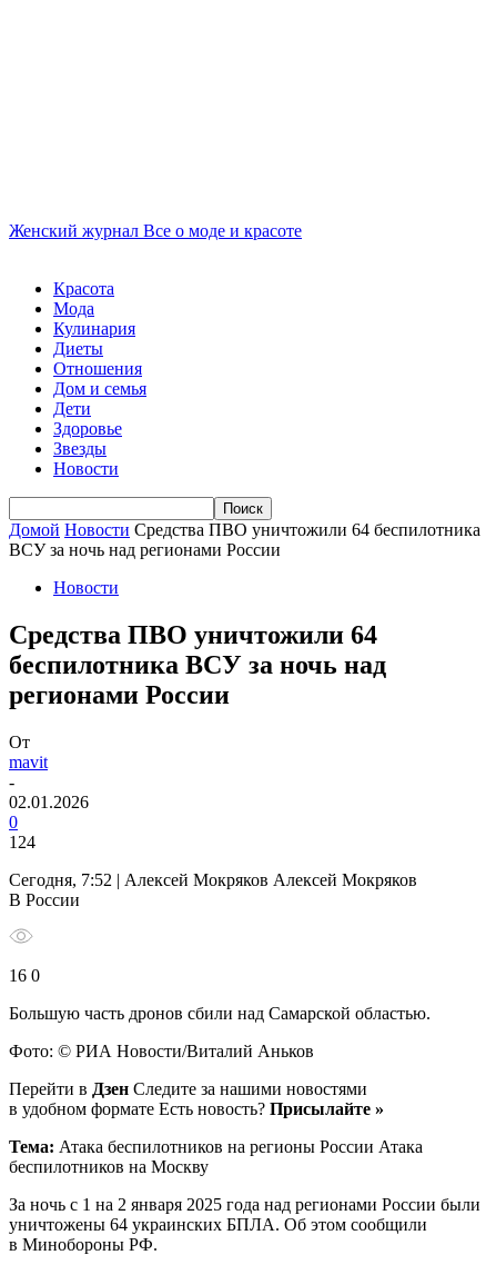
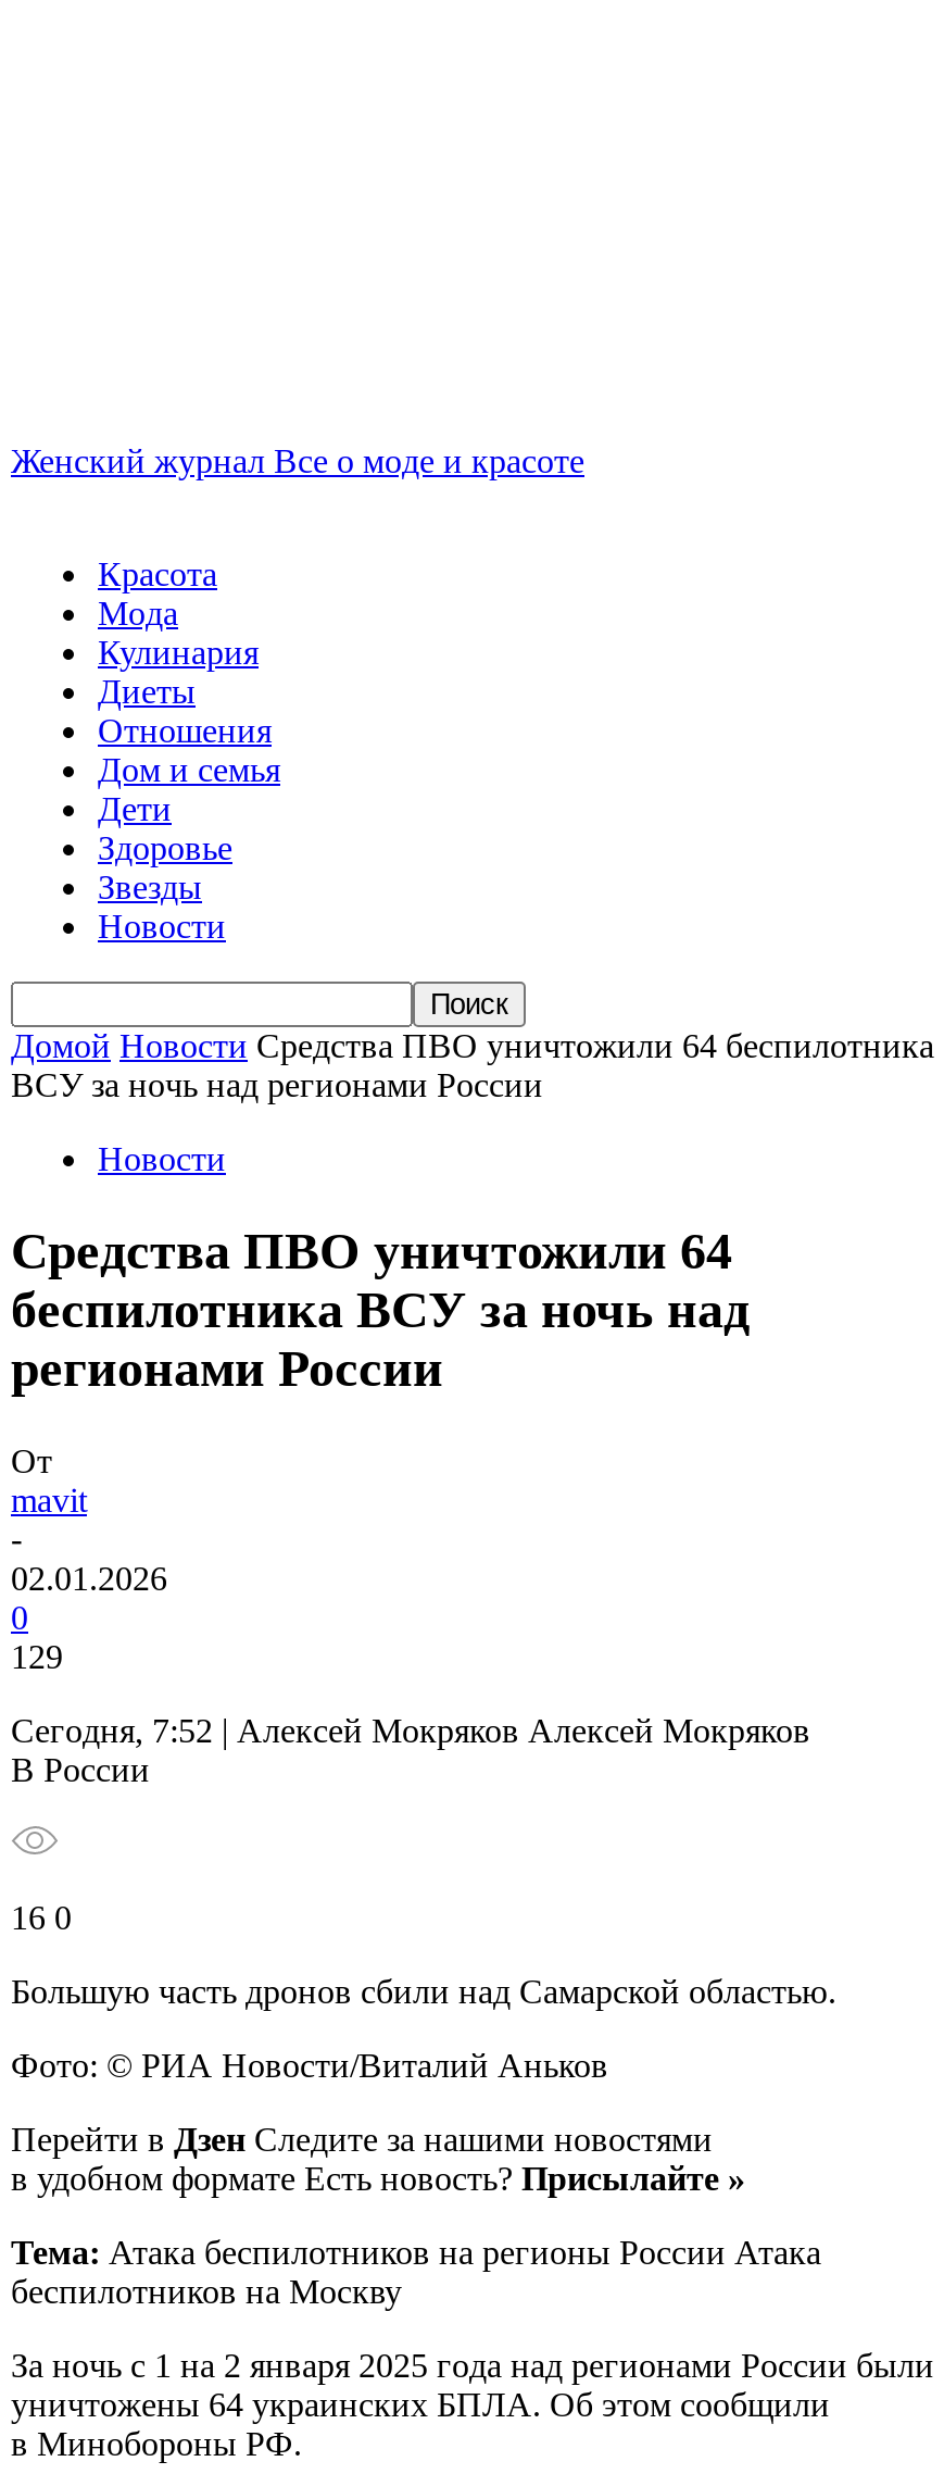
[9,832,36,851] 124 -> [11,1638,63,1675] 129

